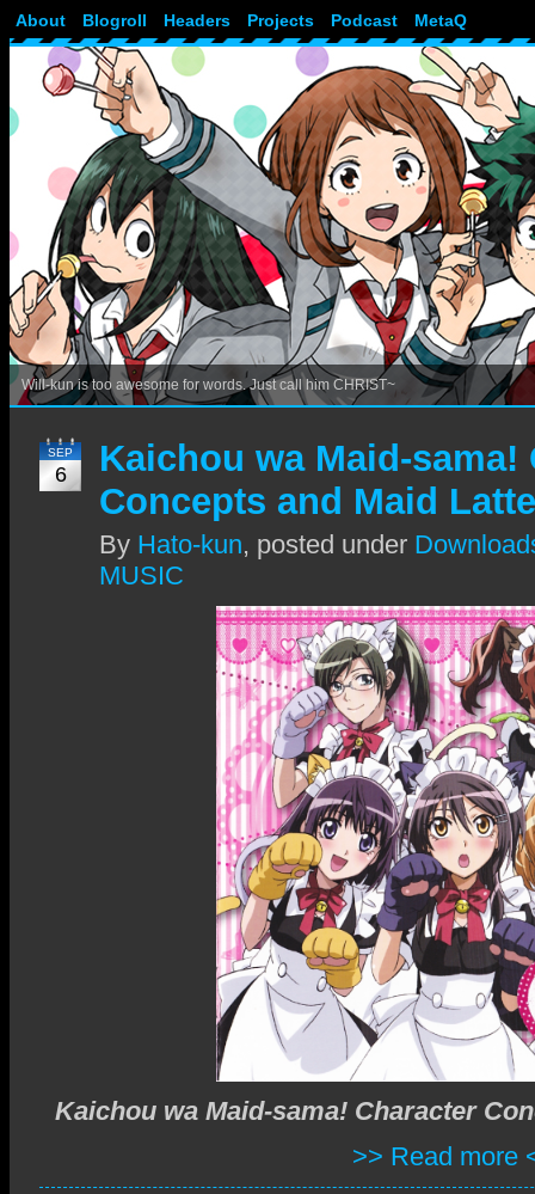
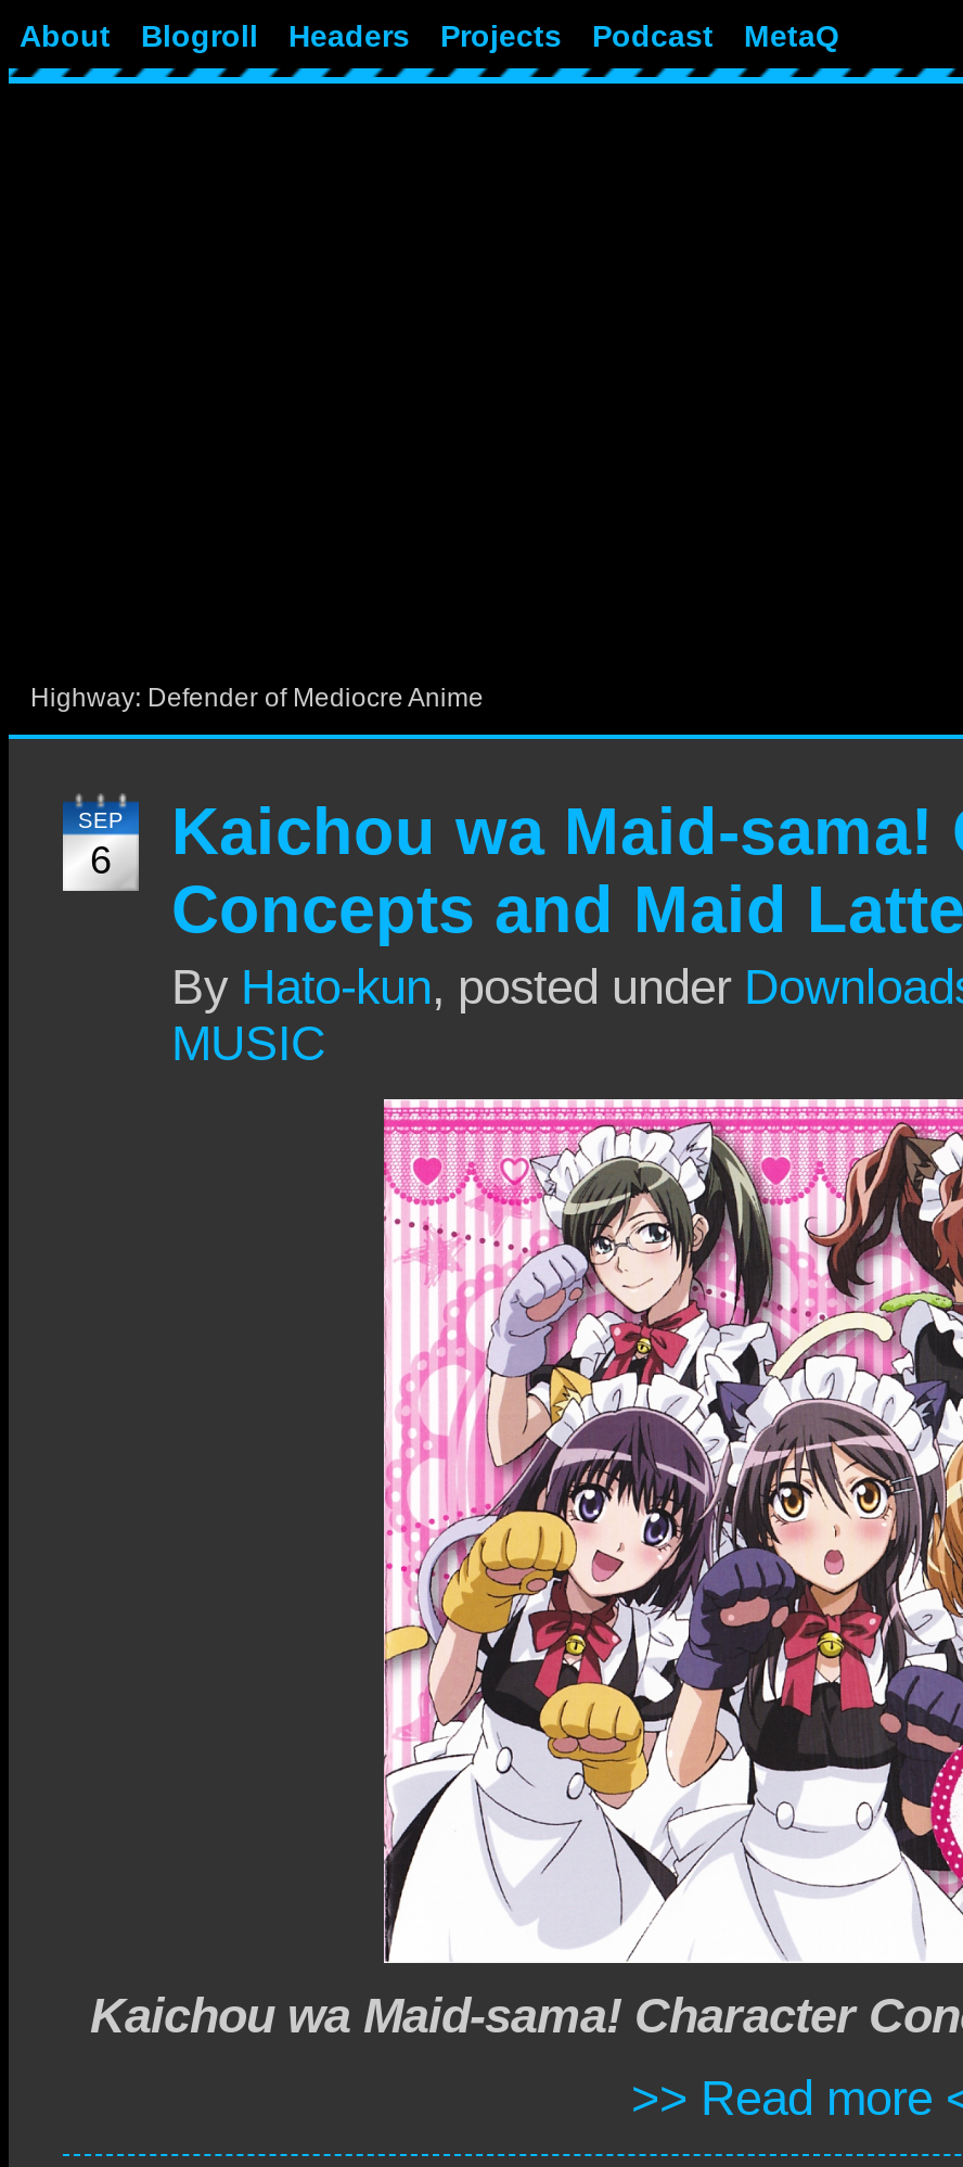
[8,45,531,405] [image] -> none
[21,376,395,393] Will-kun is too awesome for words. Just call him CHRIST~ -> [30,683,484,713] Highway: Defender of Mediocre Anime

